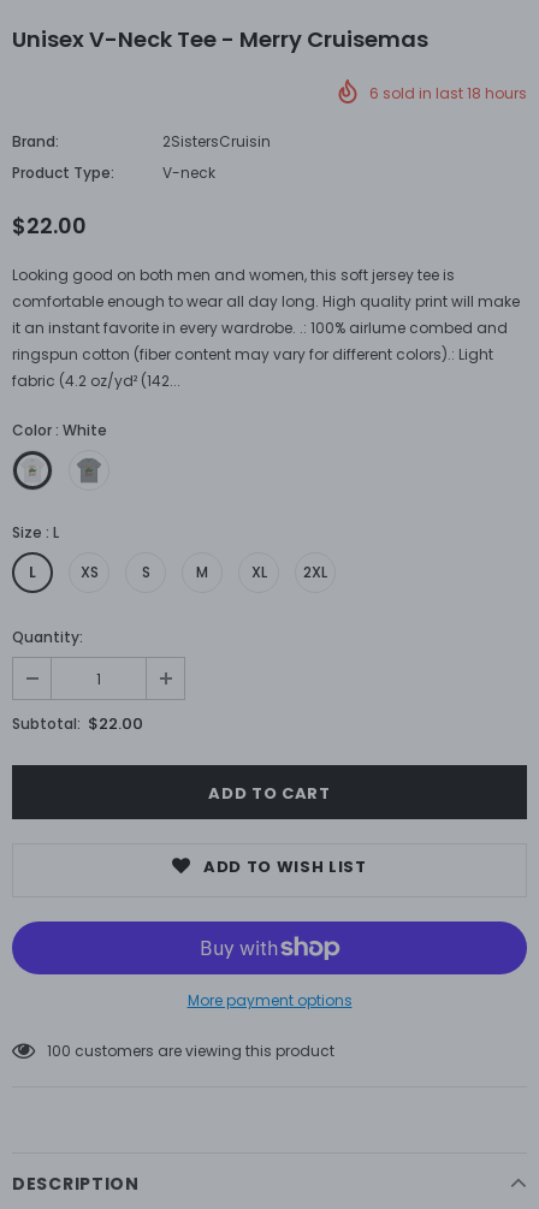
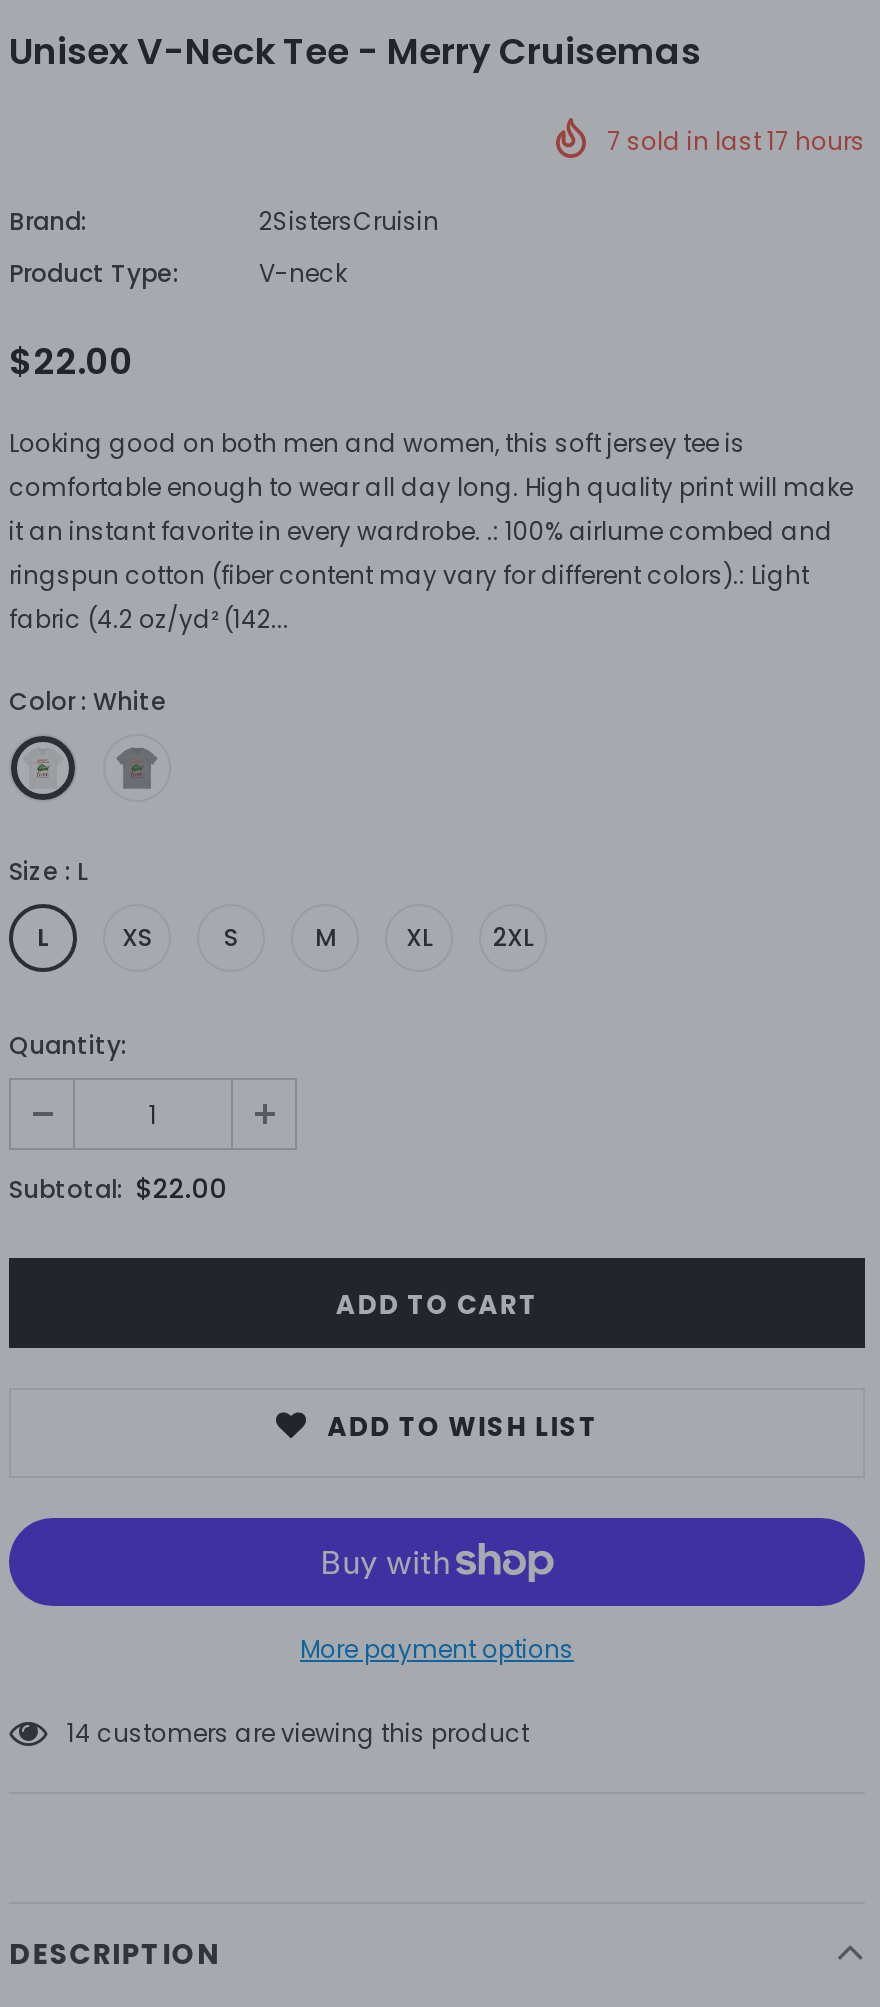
[369,83,527,104] 6 sold in last 18 hours -> [607,125,865,159] 7 sold in last 17 hours
[47,1041,334,1061] 100 customers are viewing this product -> [67,1717,529,1751] 14 customers are viewing this product

